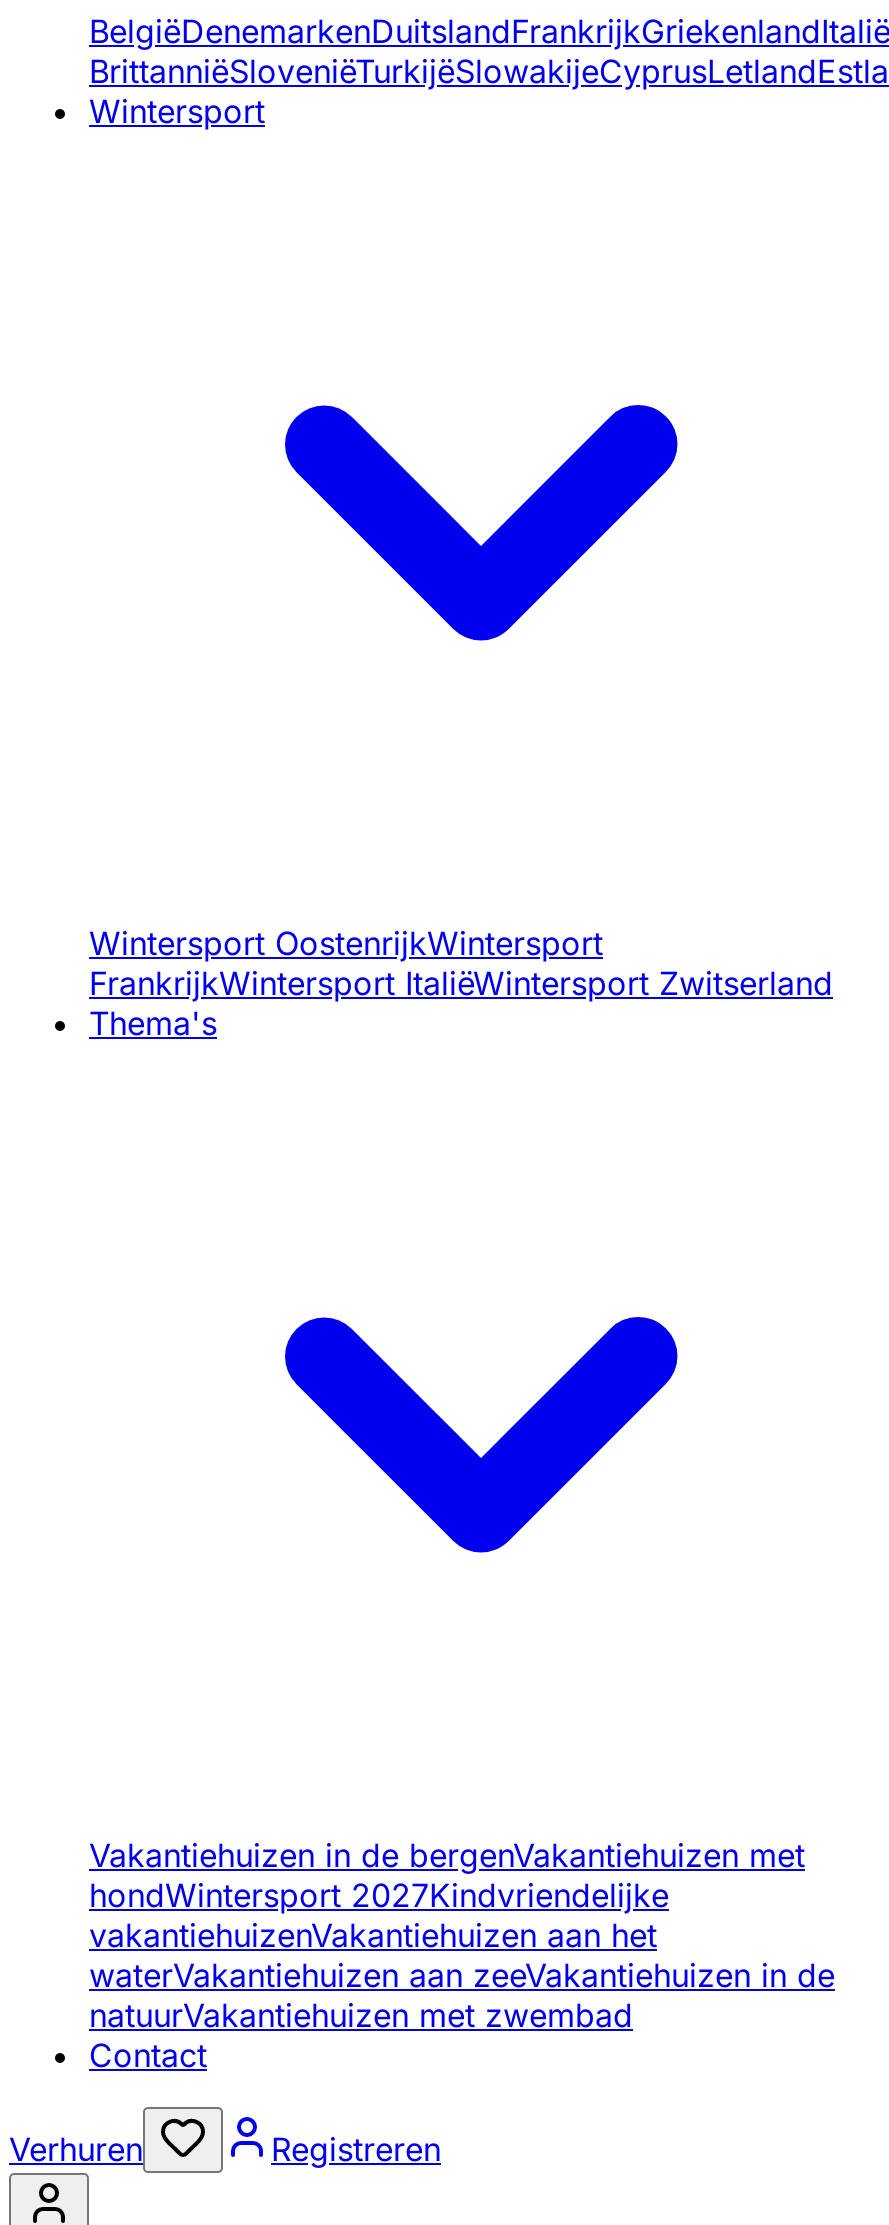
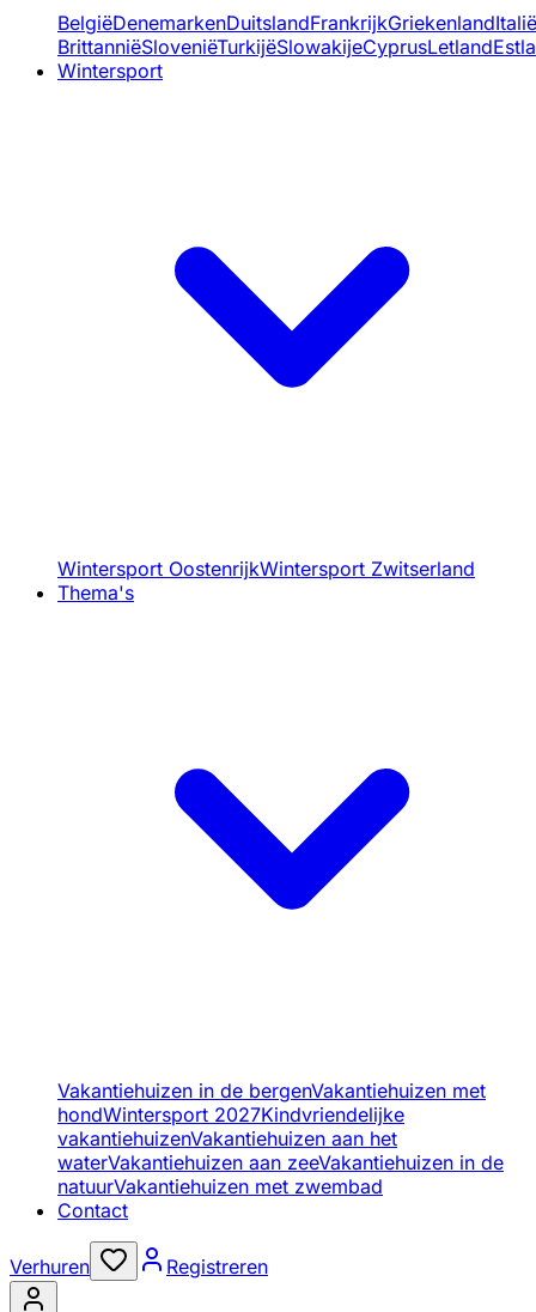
[89,923,833,1003] Wintersport OostenrijkWintersport | FrankrijkWintersport ItaliëWintersport Zwitserland -> [57,557,475,581] Wintersport OostenrijkWintersport Zwitserland

